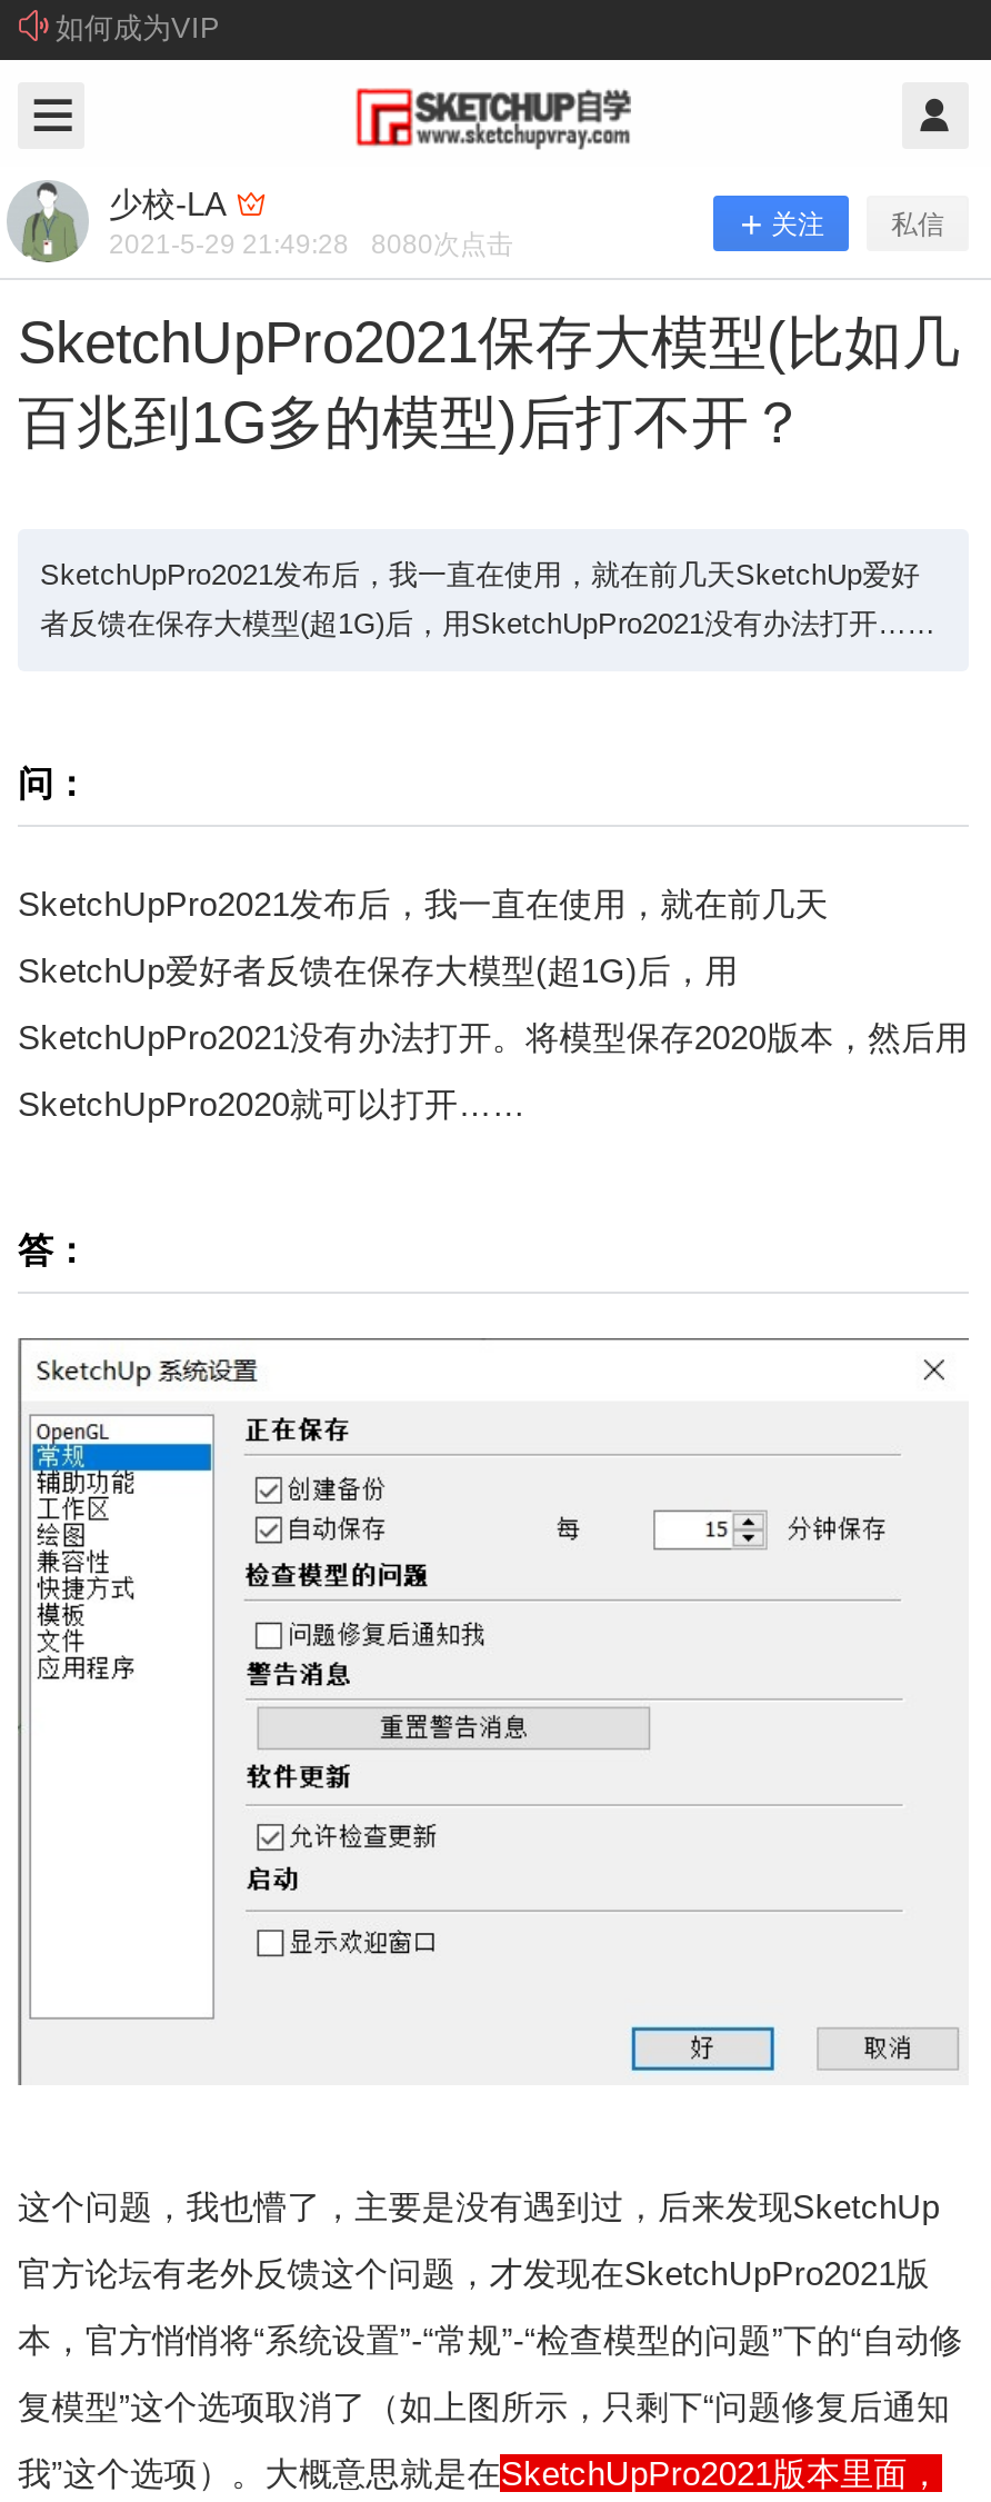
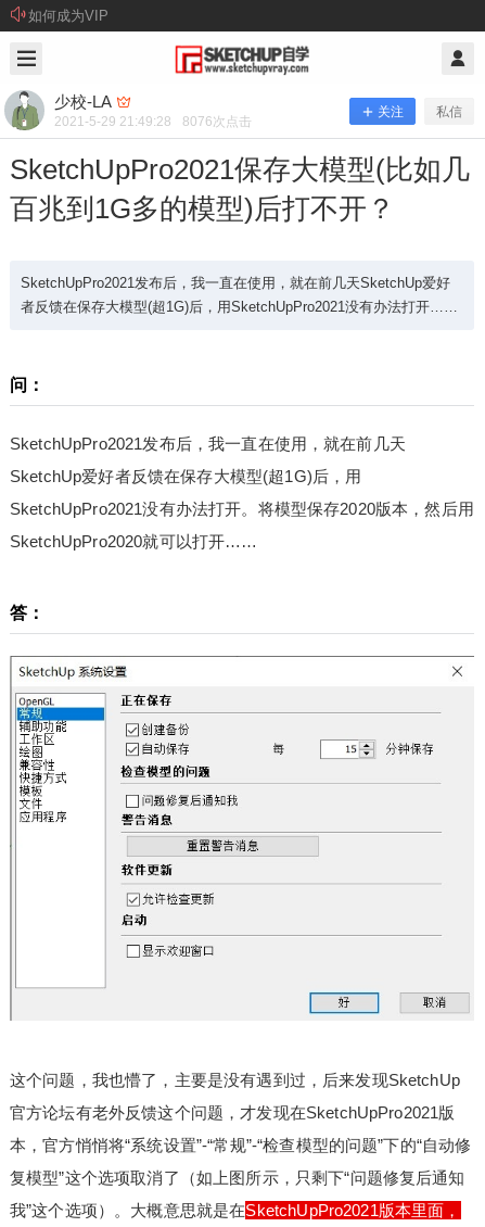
[109,229,513,260] 2021-5-29 21:49:28 8080次点击 -> [54,114,252,129] 2021-5-29 21:49:28 8076次点击

